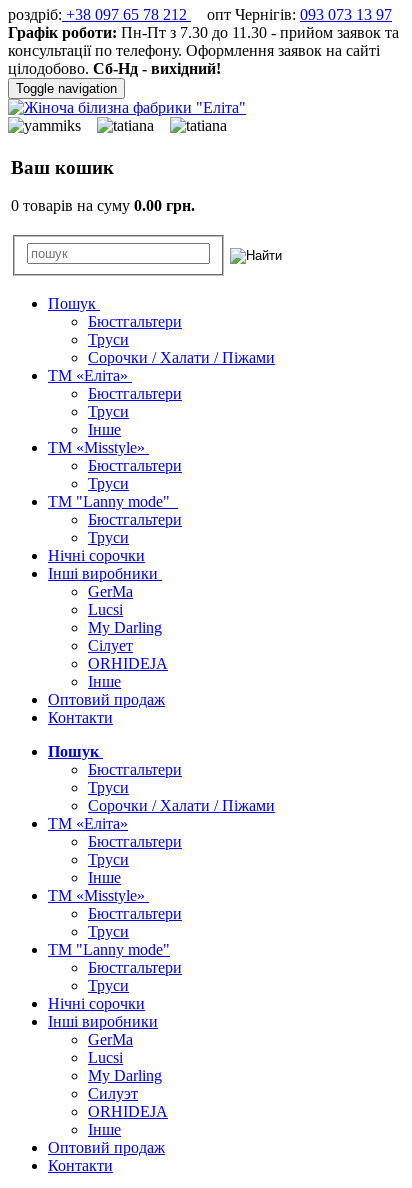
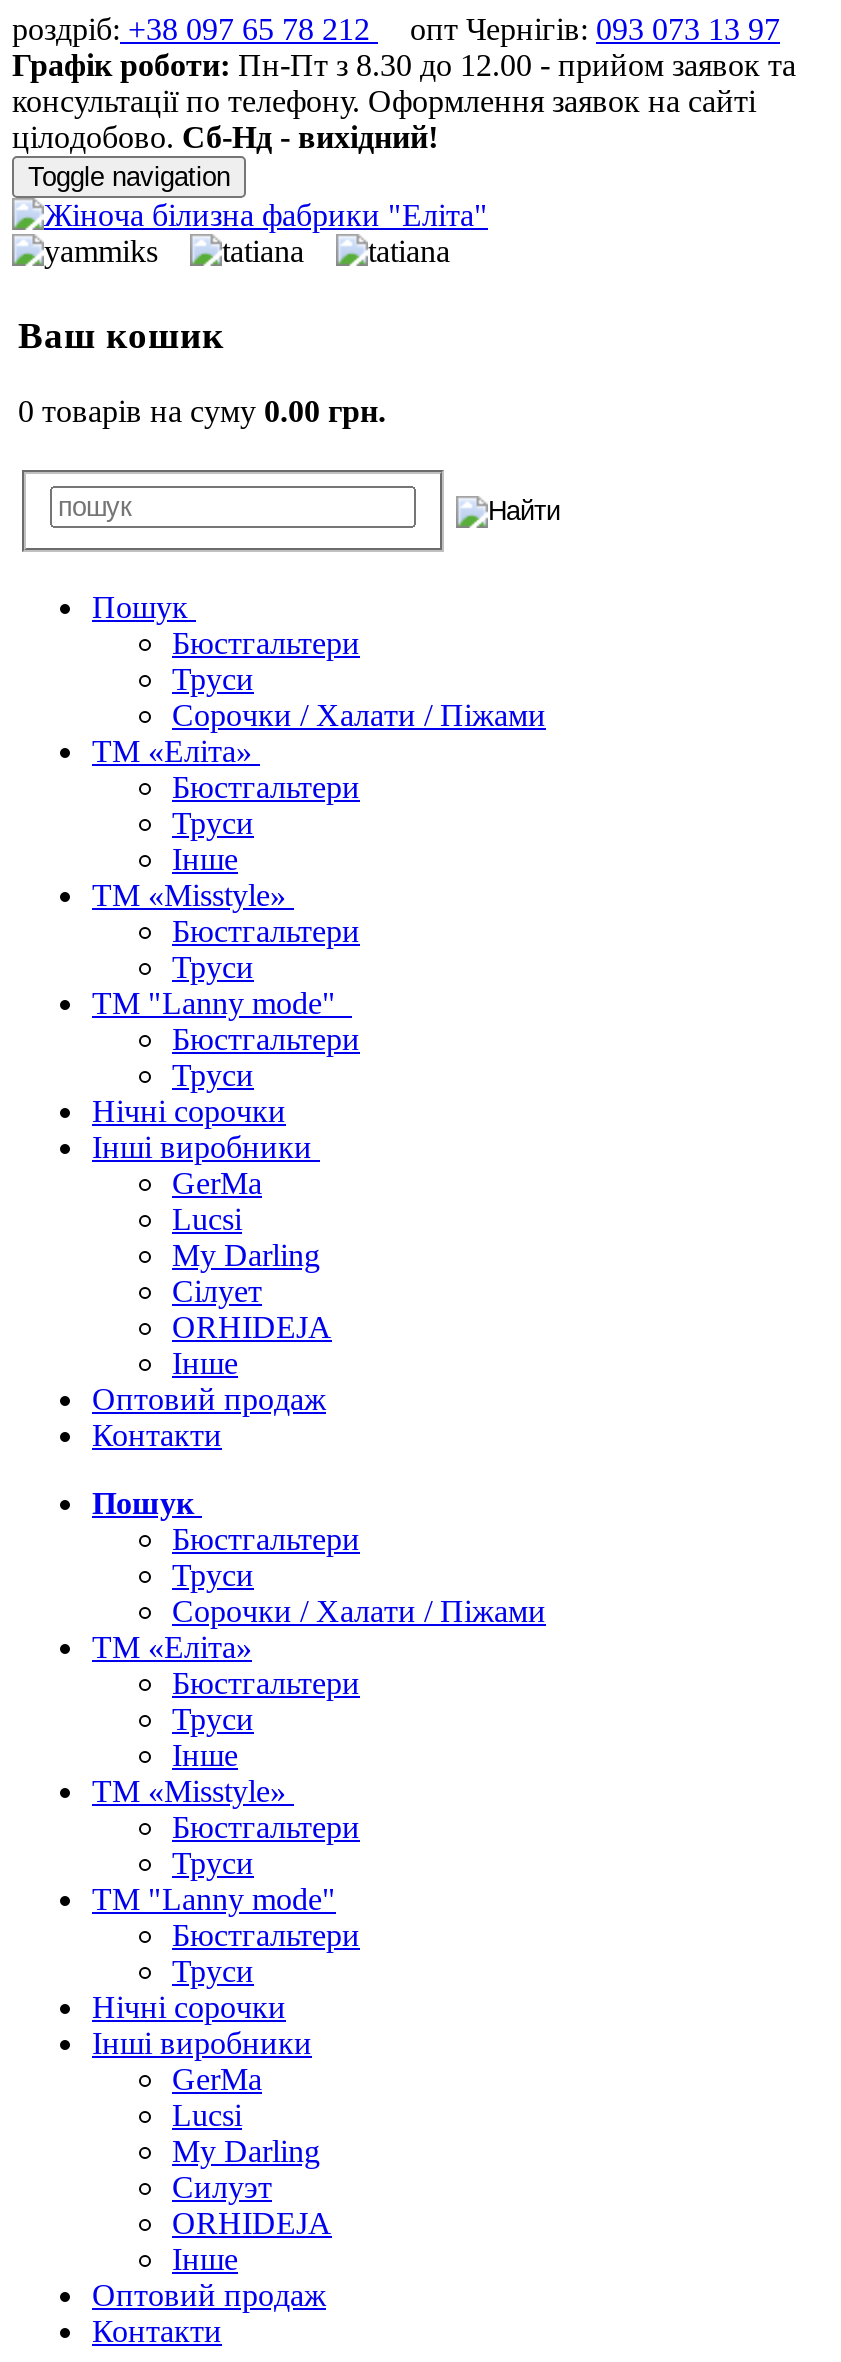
[8,24,399,41] Графік роботи: Пн-Пт з 7.30 до 11.30 - прийом заявок та -> [12,48,796,82] Графік роботи: Пн-Пт з 8.30 до 12.00 - прийом заявок та

